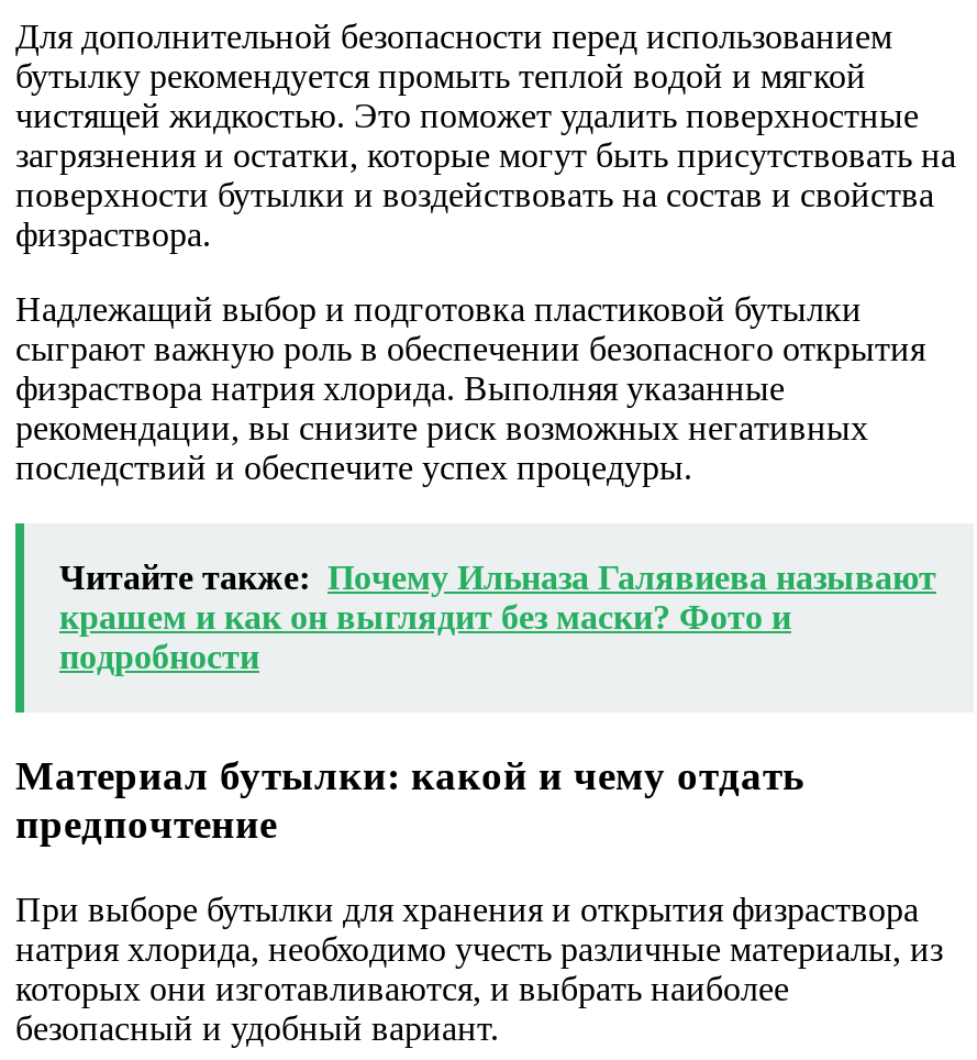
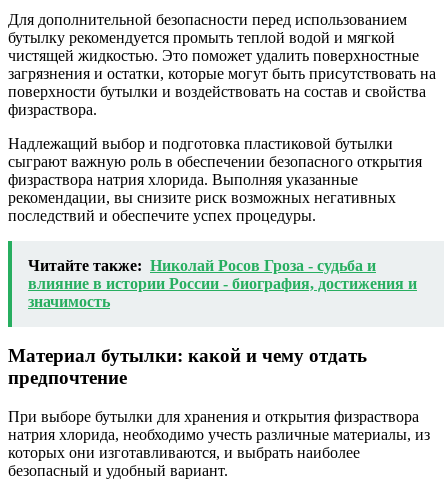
[59,558,936,674] Читайте также: Почему Ильназа Галявиева называют | крашем и как он выглядит без маски? Фото и | подробности -> [28,257,417,310] Читайте также: Николай Росов Гроза - судьба и | влияние в истории России - биография, достижения и | значимость

